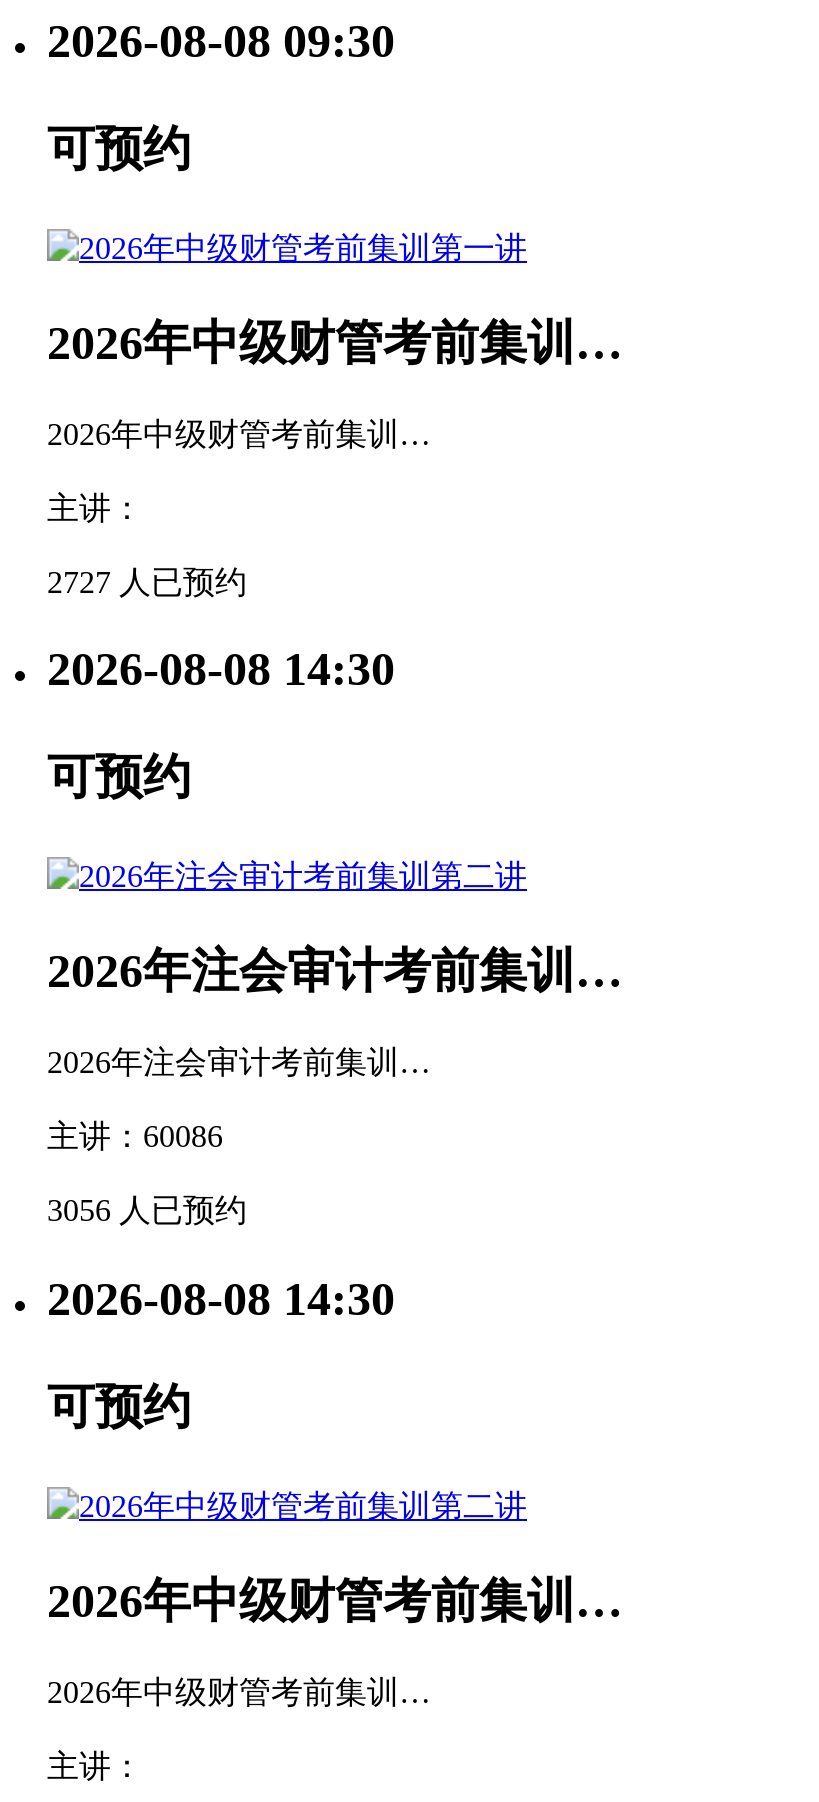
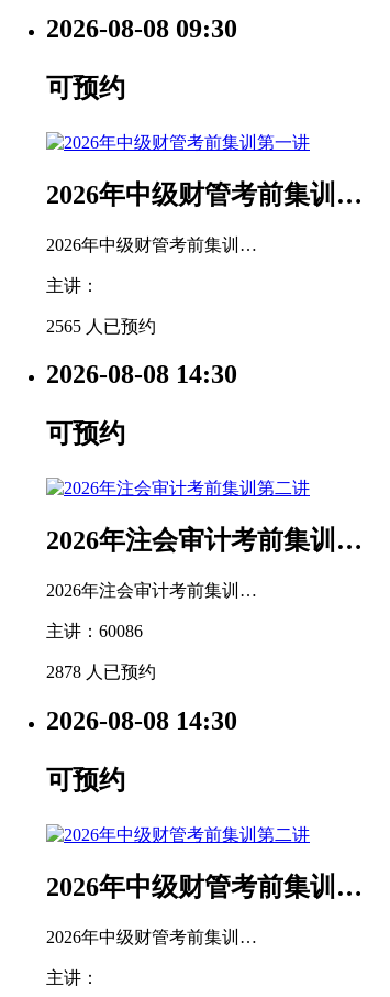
[47,564,247,598] 2727 人已预约 -> [46,316,156,335] 2565 人已预约
[47,1193,247,1227] 3056 人已预约 -> [46,663,156,681] 2878 人已预约

